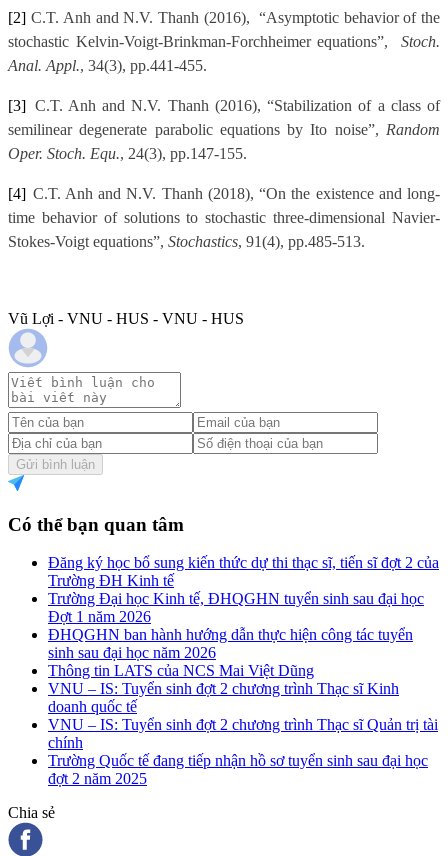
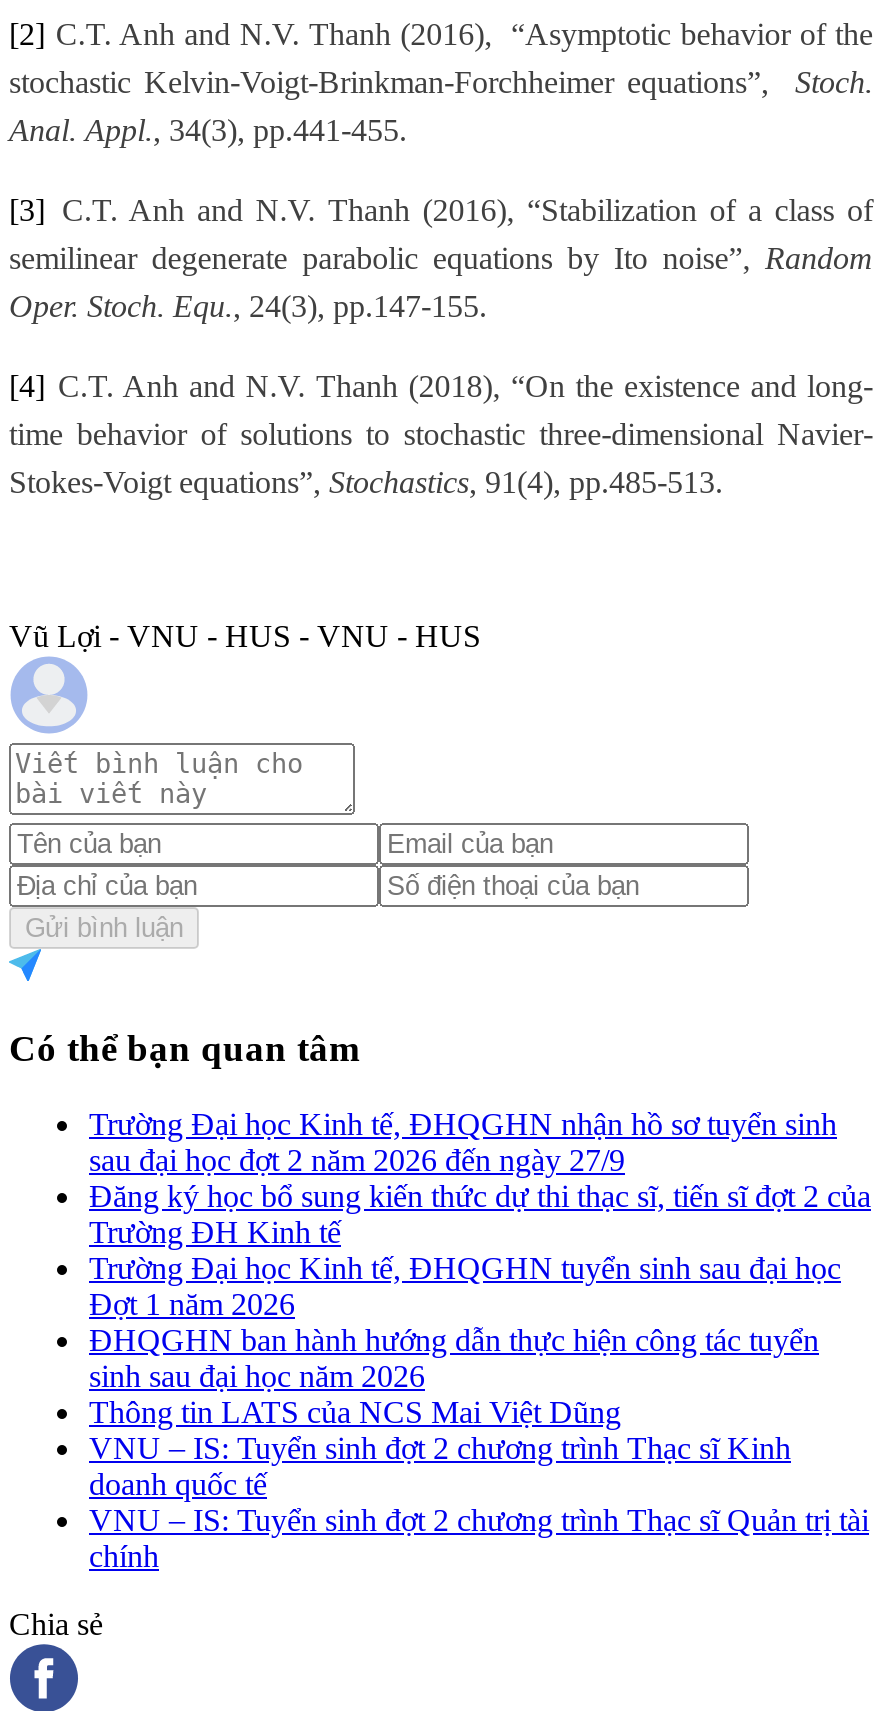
none -> [89,1107,837,1177] Trường Đại học Kinh tế, ĐHQGHN nhận hồ sơ tuyển sinh | sau đại học đợt 2 năm 2026 đến ngày 27/9
moved [48,554,439,751] -> [89,1179,871,1573]: Đăng ký học bổ sung kiến thức dự thi thạc sĩ, tiến sĩ đợt 2 của | Trường ĐH Kinh tế | Trường Đại học Kinh tế, ĐHQGHN tuyển sinh sau đại học | ... | VNU – IS: Tuyển sinh đợt 2 chương trình Thạc sĩ Quản trị tài | chính
[48,752,428,787] Trường Quốc tế đang tiếp nhận hồ sơ tuyển sinh sau đại học | đợt 2 năm 2025 -> none

